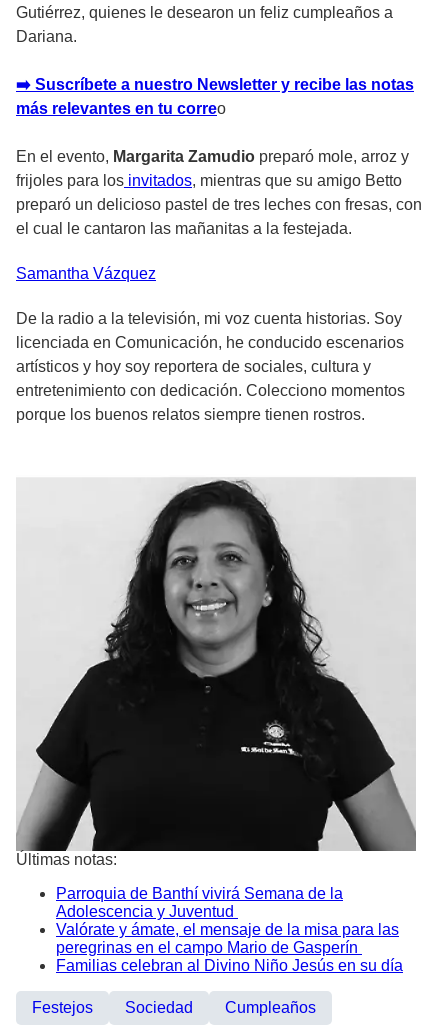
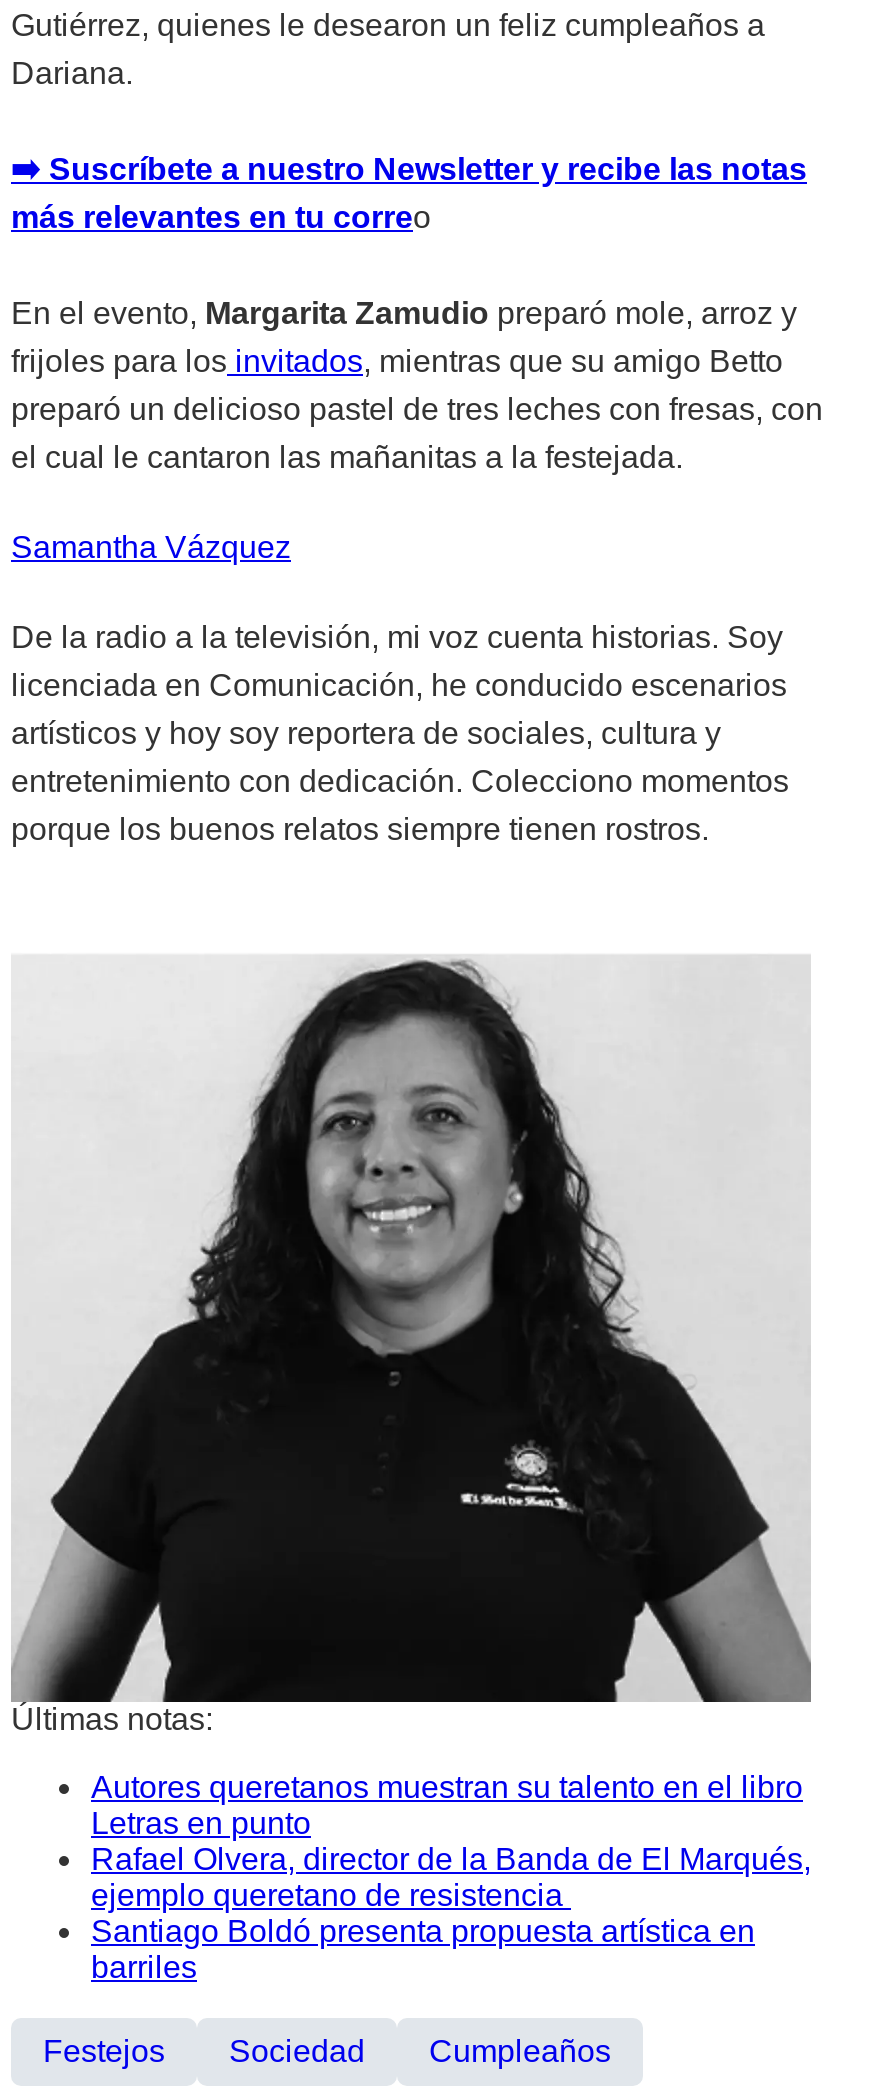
[56,885,403,974] Parroquia de Banthí vivirá Semana de la | Adolescencia y Juventud | Valórate y ámate, el mensaje de la misa para las | peregrinas en el campo Mario de Gasperín | Familias celebran al Divino Niño Jesús en su día -> [91,1770,811,1984] Autores queretanos muestran su talento en el libro | Letras en punto | Rafael Olvera, director de la Banda de El Marqués, | ejemplo queretano de resistencia | Santiago Boldó presenta propuesta artística en | barriles

